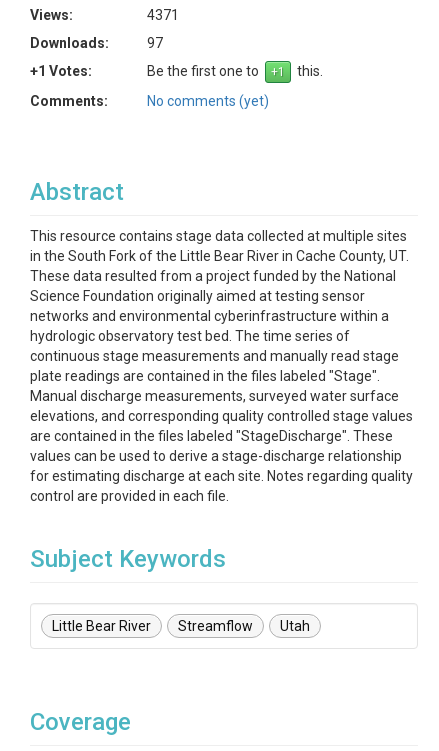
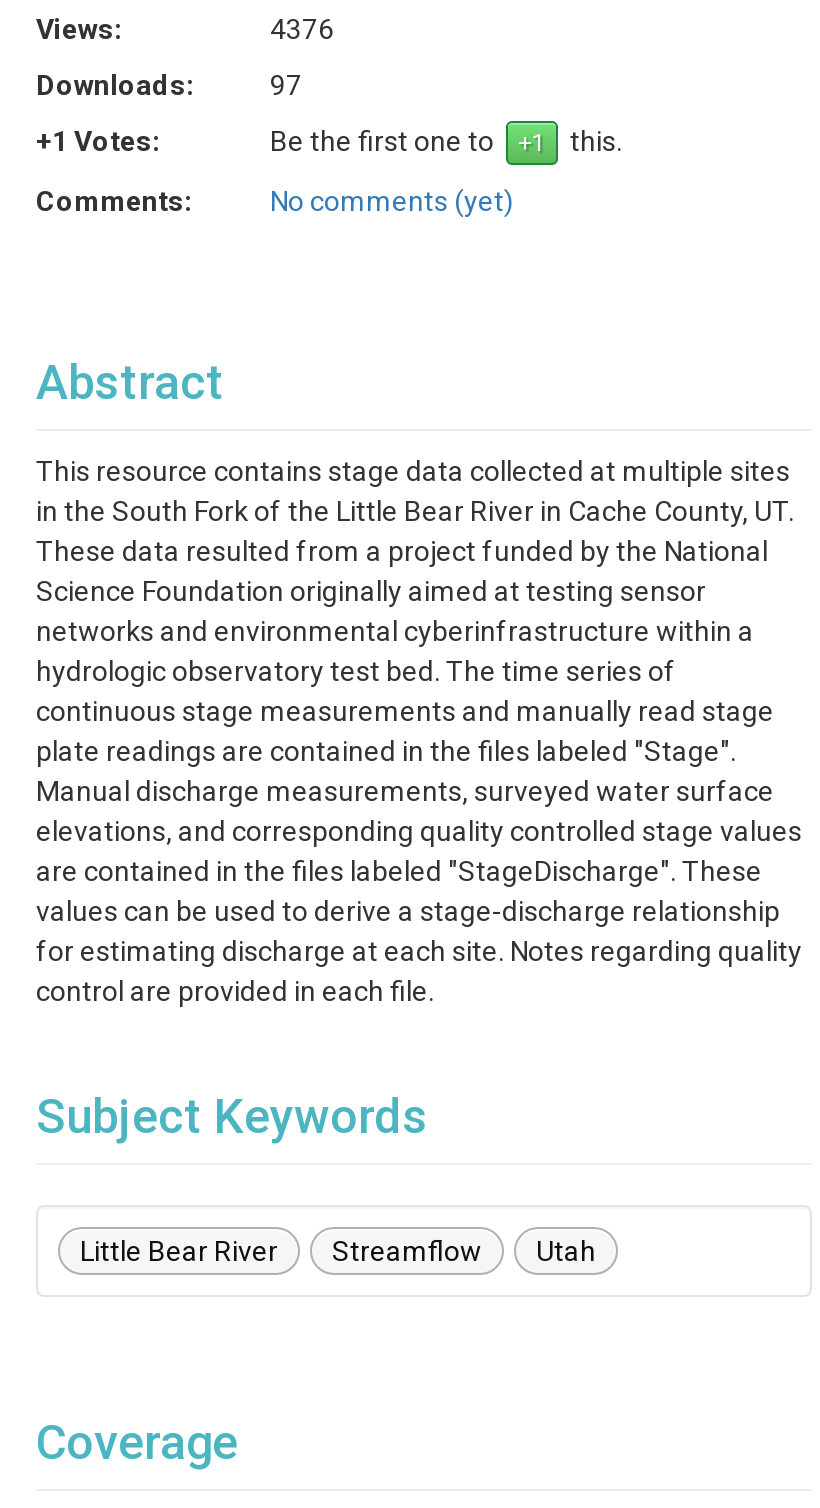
[147,7,179,23] 4371 -> [270,13,334,45] 4376

